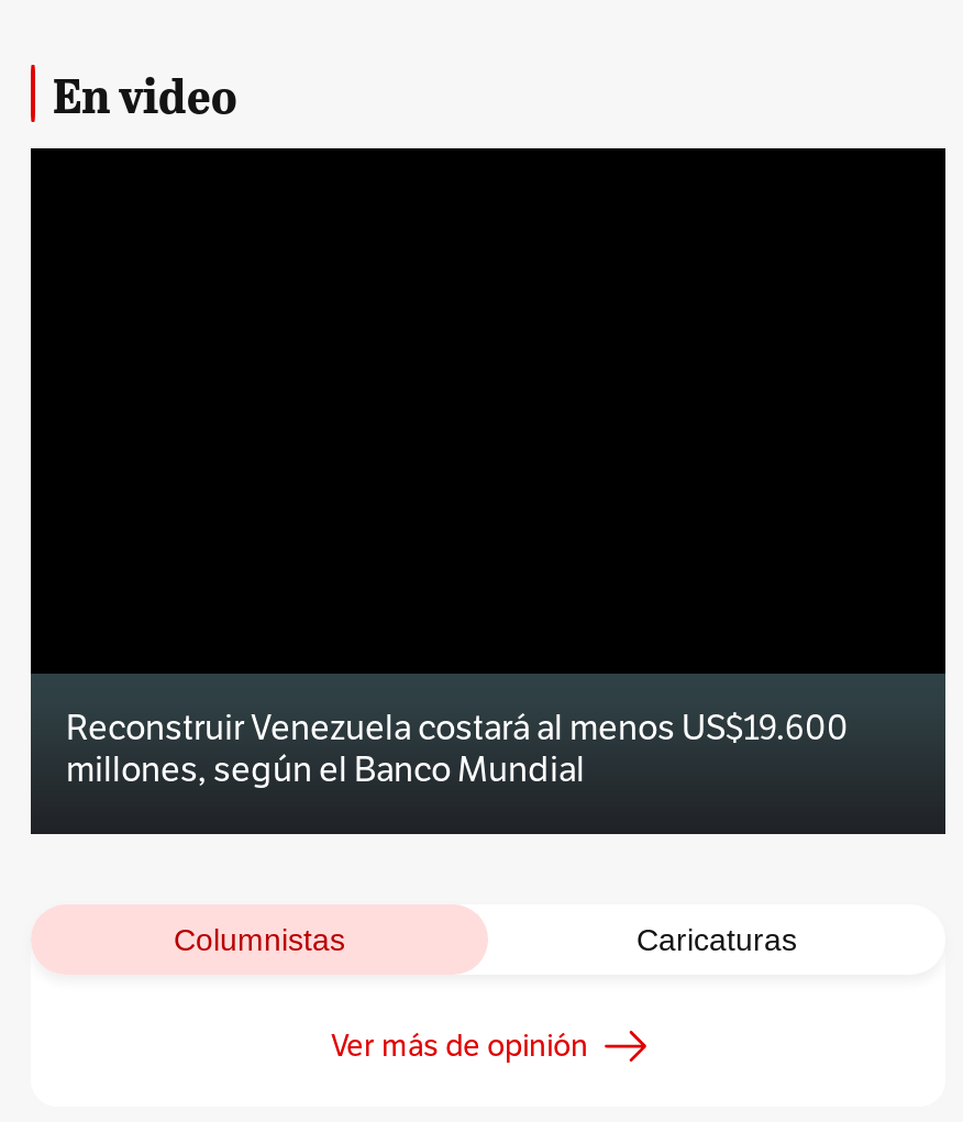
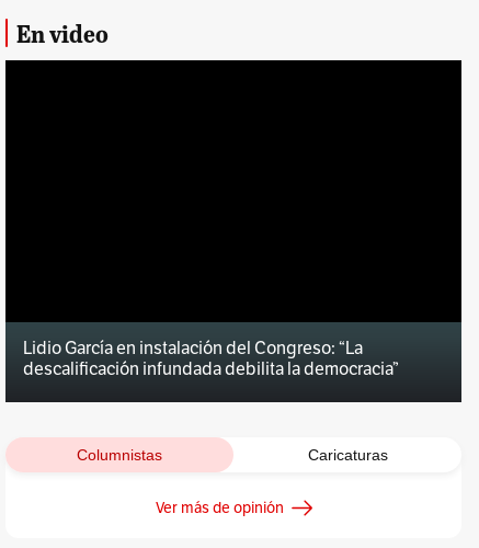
[66,705,849,793] Reconstruir Venezuela costará al menos US$19.600 | millones, según el Banco Mundial -> [23,338,399,381] Lidio García en instalación del Congreso: “La | descalificación infundada debilita la democracia”

